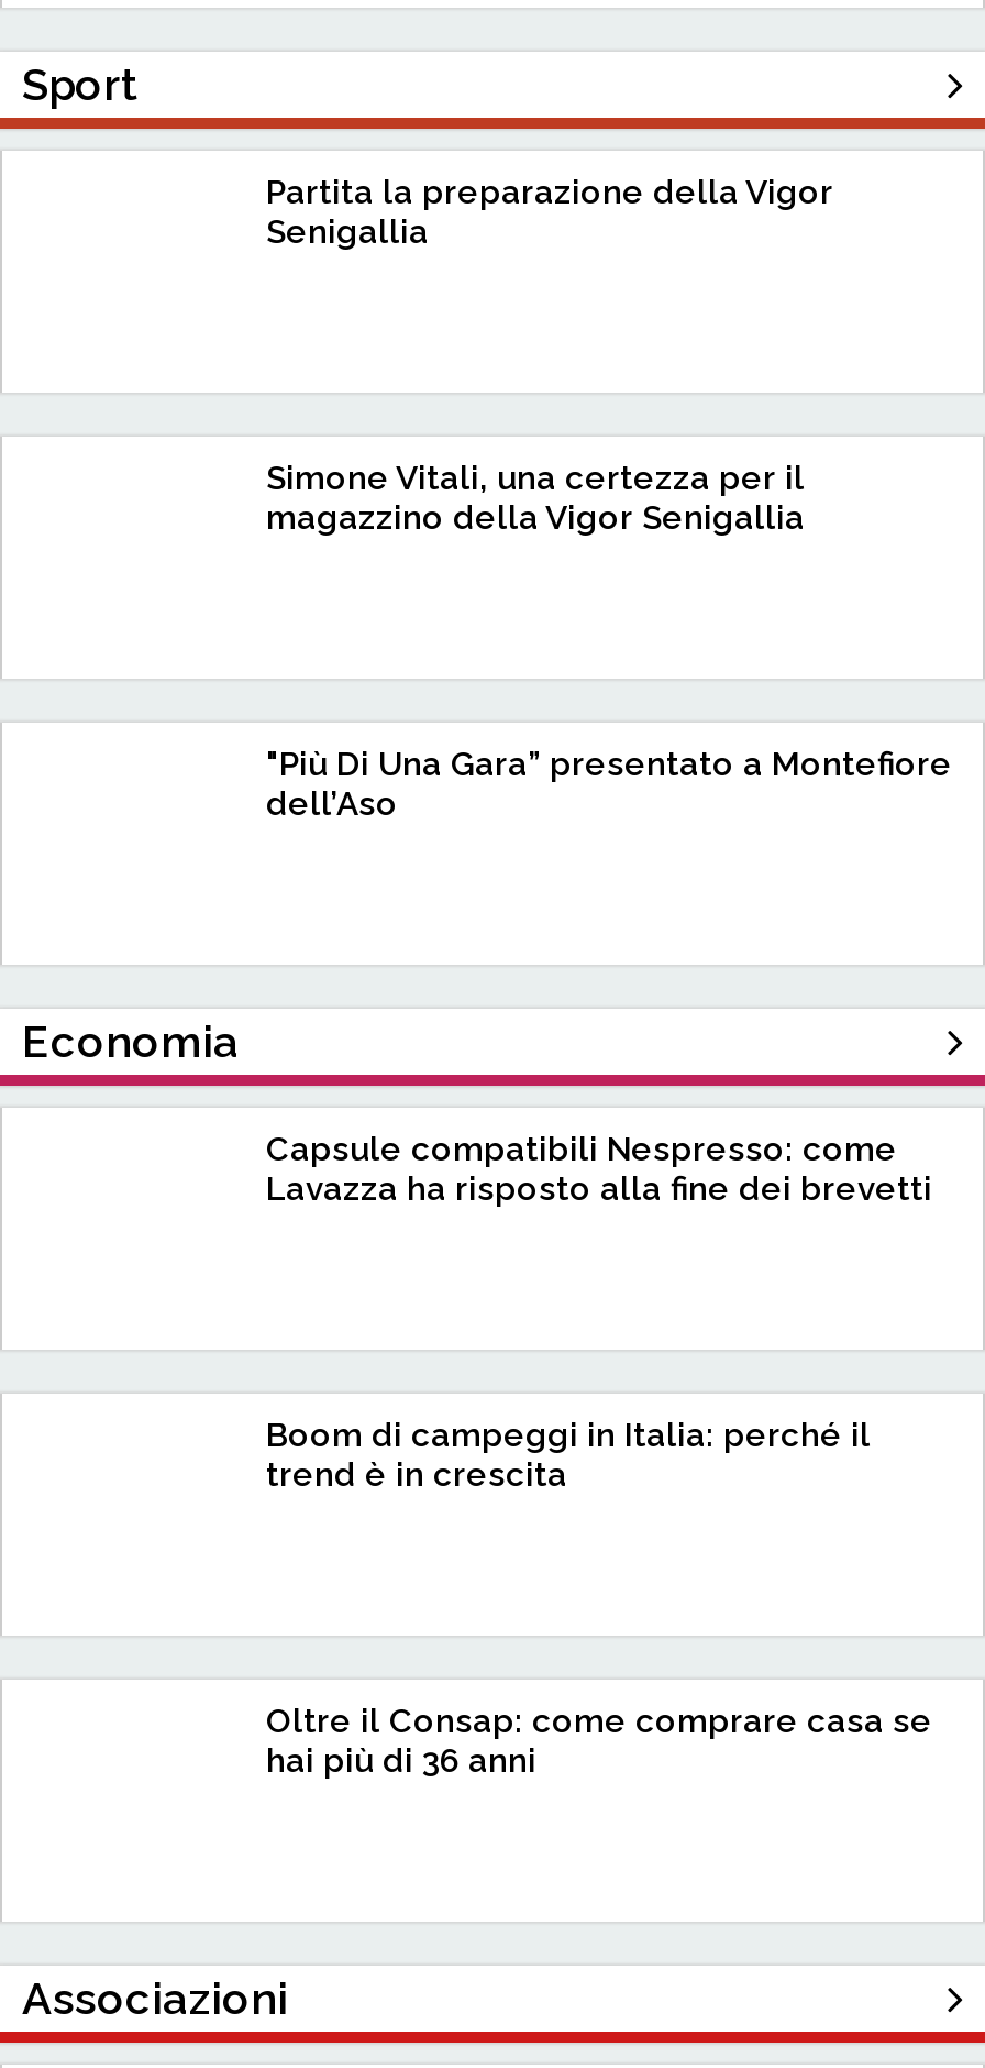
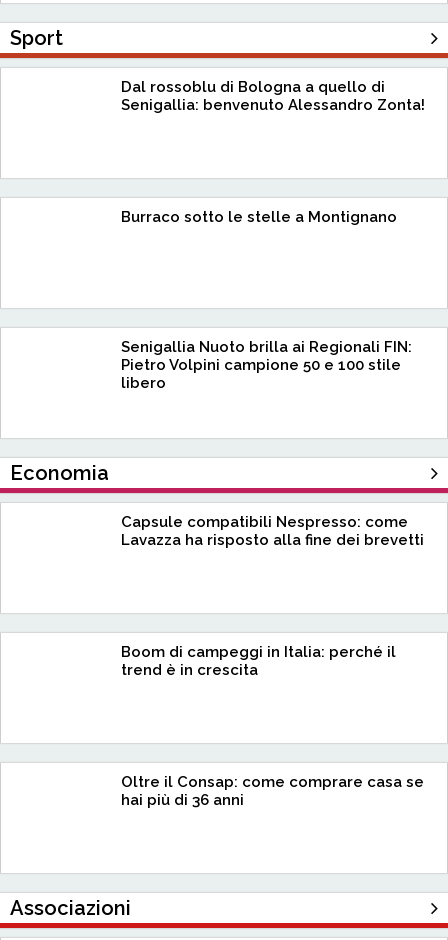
[266,174,833,253] Partita la preparazione della Vigor | Senigallia -> [121,78,425,114] Dal rossoblu di Bologna a quello di | Senigallia: benvenuto Alessandro Zonta!
[266,460,805,539] Simone Vitali, una certezza per il | magazzino della Vigor Senigallia -> [121,208,397,226] Burraco sotto le stelle a Montignano
[266,746,952,825] "Più Di Una Gara” presentato a Montefiore | dell’Aso -> [121,338,412,392] Senigallia Nuoto brilla ai Regionali FIN: | Pietro Volpini campione 50 e 100 stile | libero

